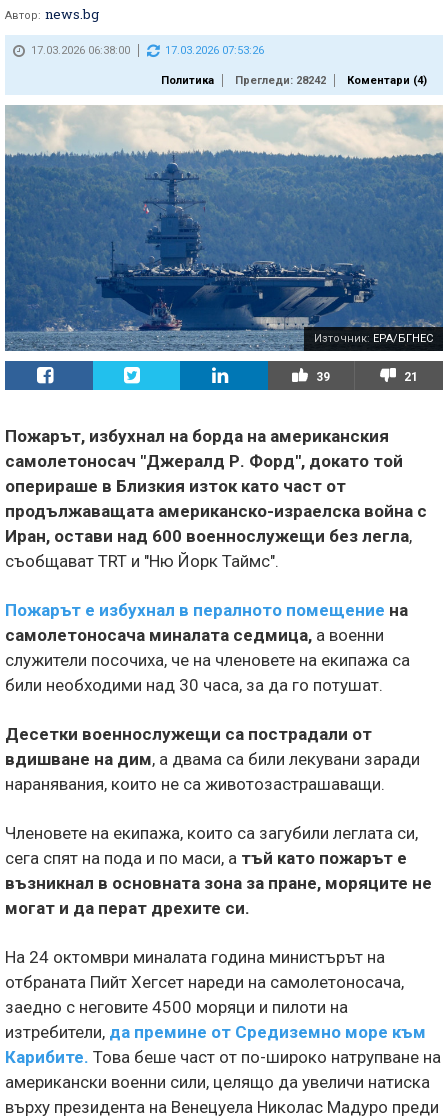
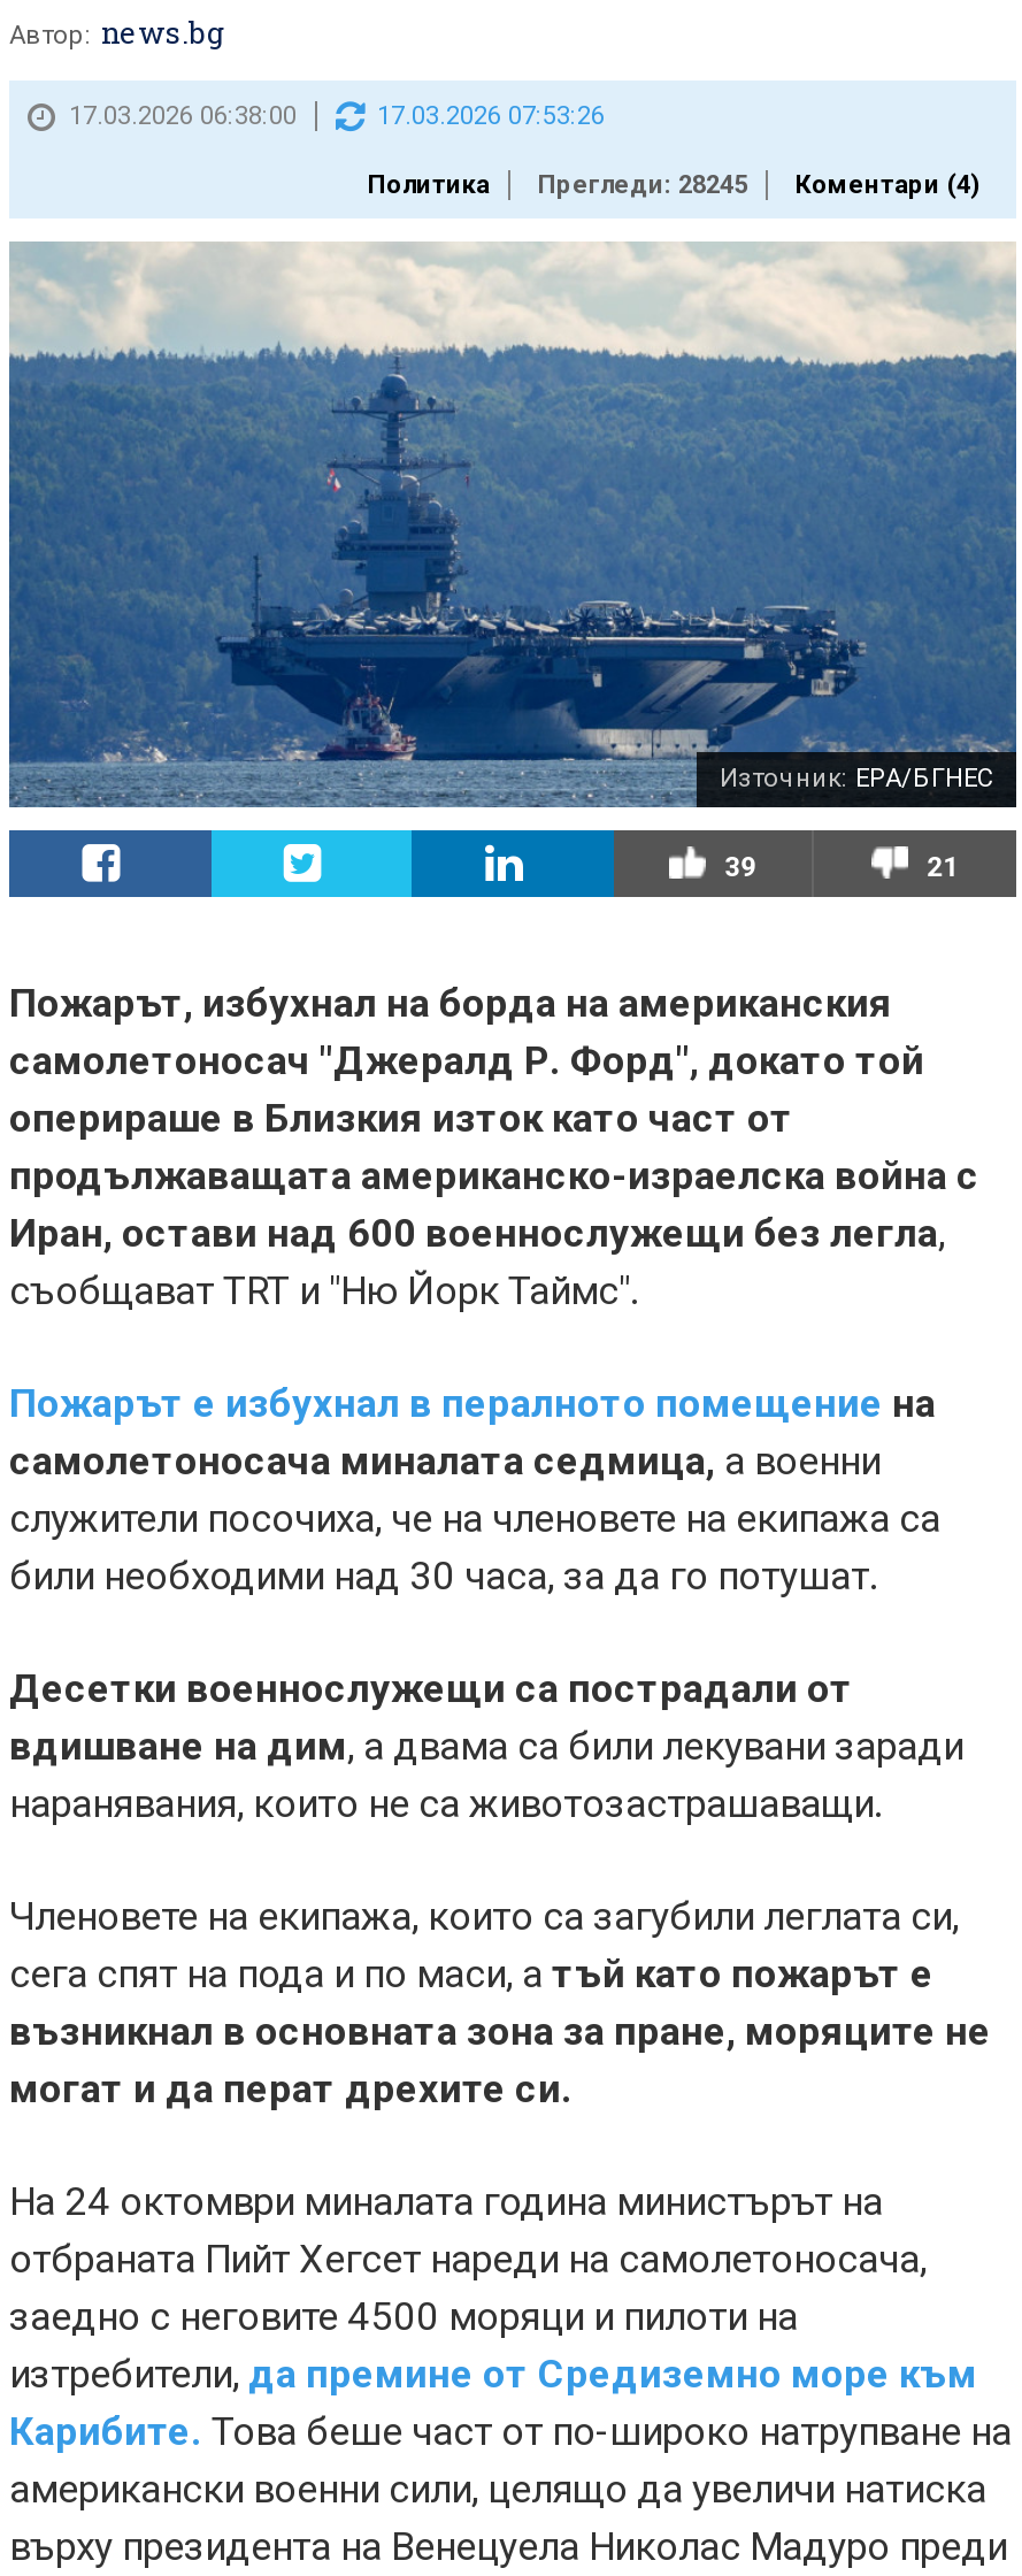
[161,74,427,87] Политика Прегледи: 28242 Коментари (4) -> [368,170,979,200] Политика Прегледи: 28245 Коментари (4)

